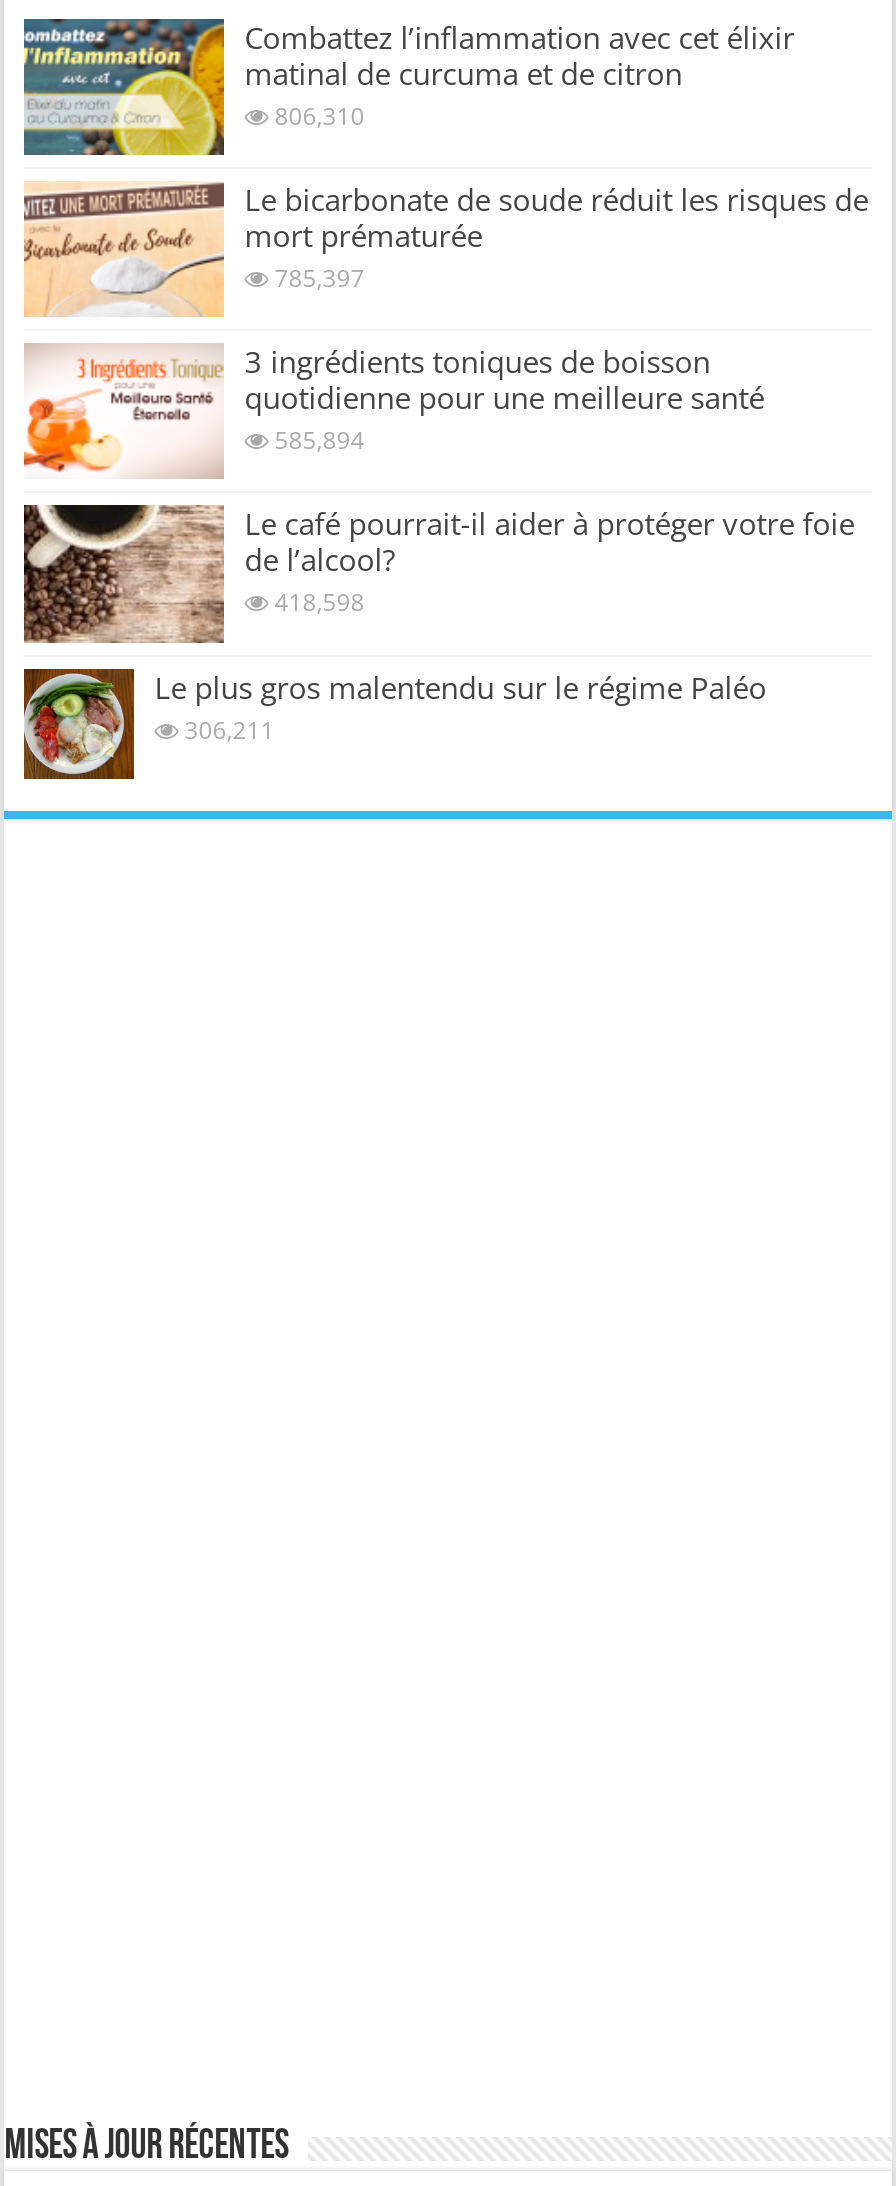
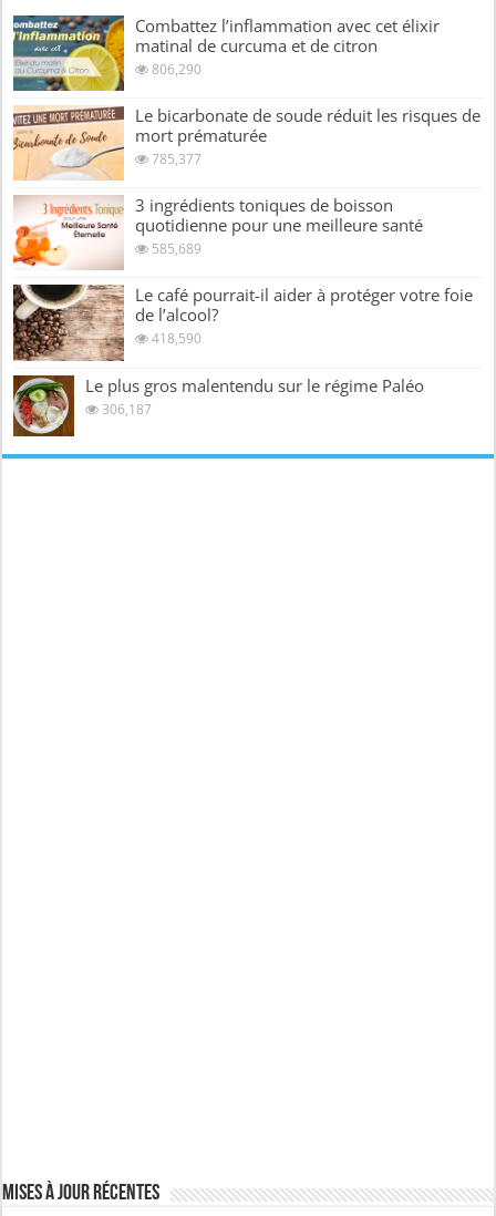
[274,99,364,133] 806,310 -> [152,60,202,79] 806,290
[274,261,364,295] 785,397 -> [152,150,202,168] 785,377
[274,424,364,458] 585,894 -> [152,240,202,258] 585,689
[274,586,364,620] 418,598 -> [152,329,202,348] 418,590
[184,712,274,746] 306,211 -> [102,399,152,418] 306,187

